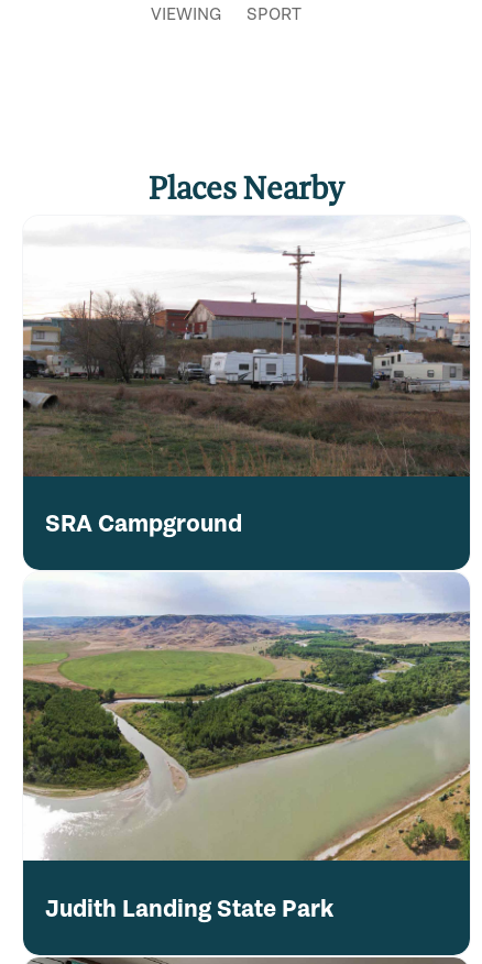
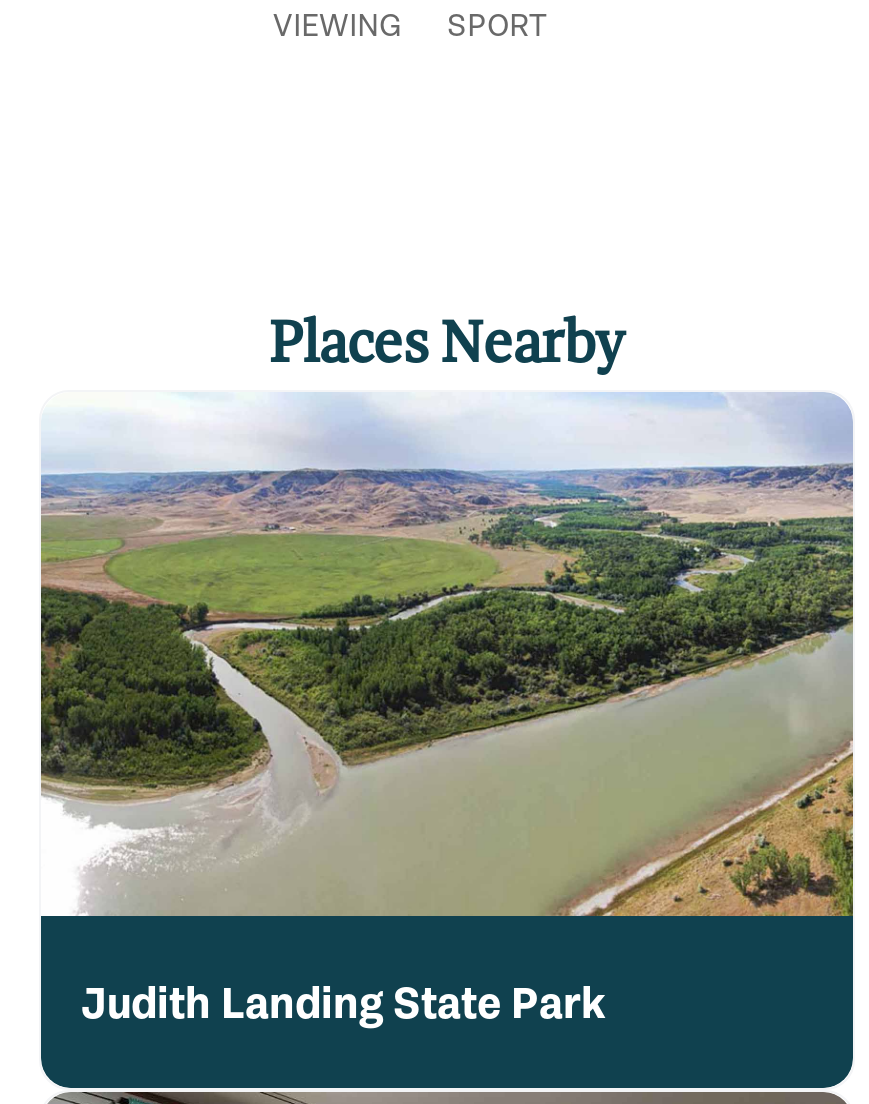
[22,245,471,538] [image] | SRA Campground -> none

